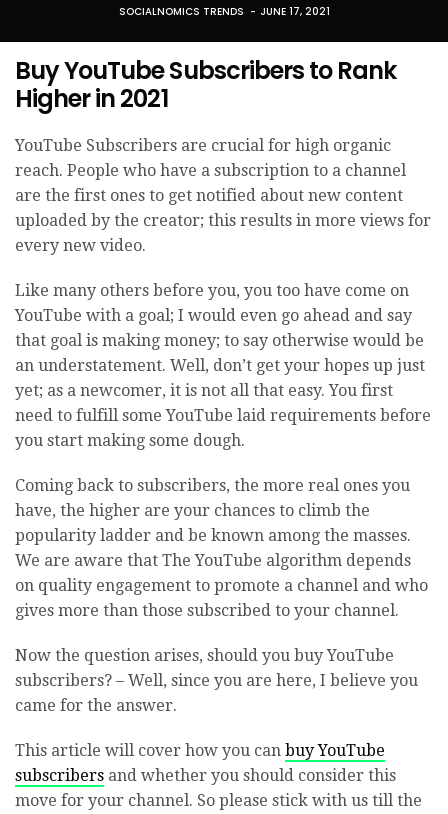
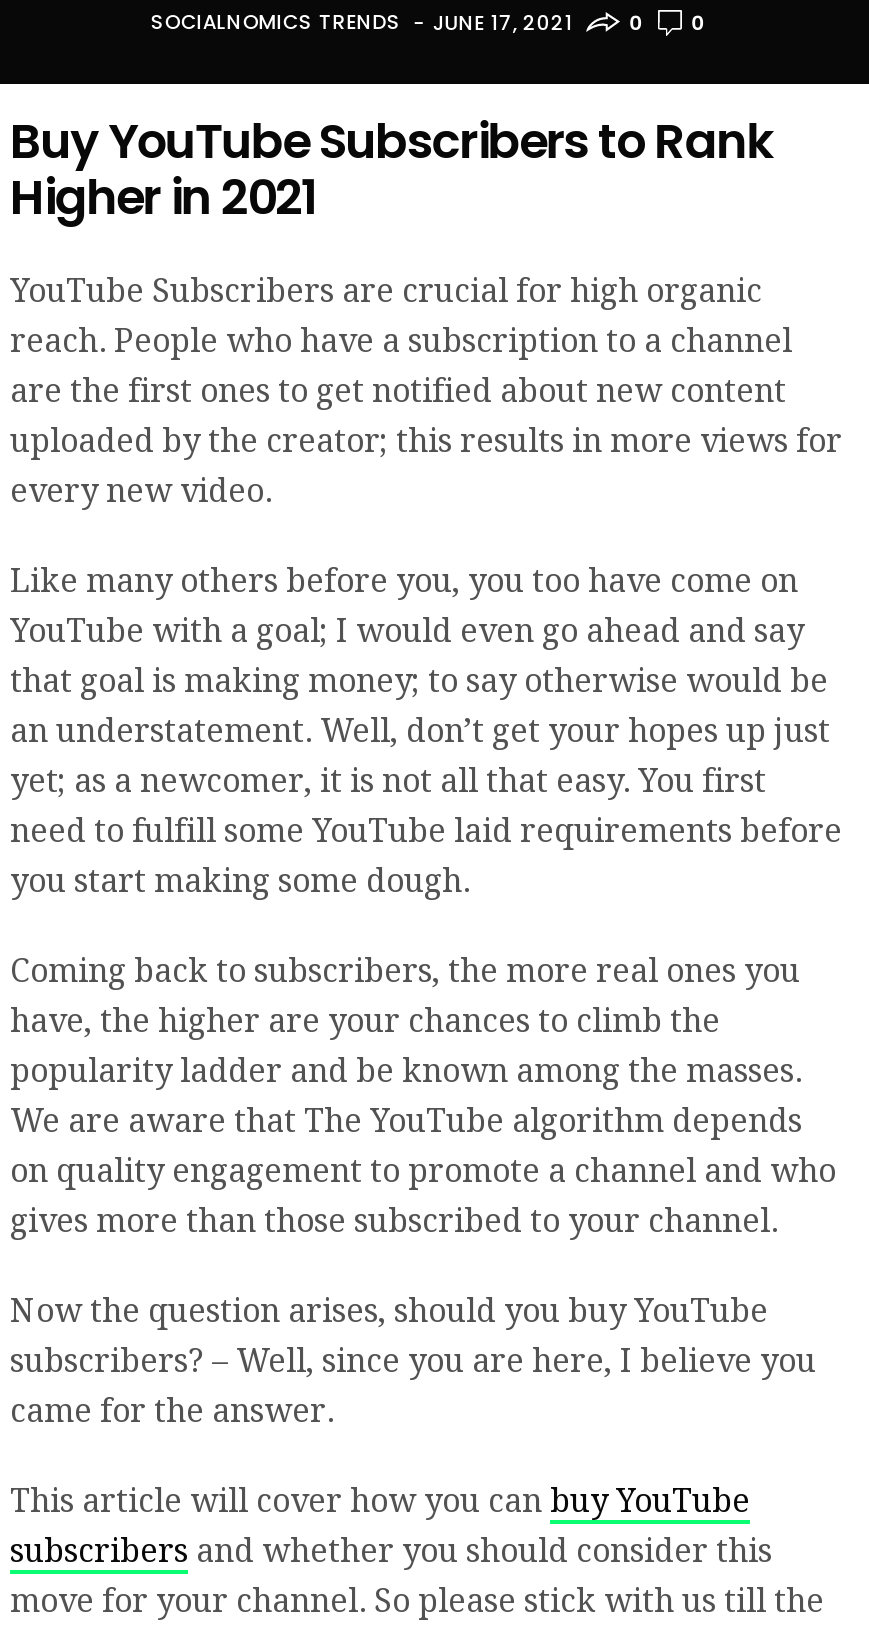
none -> [629,8,705,38] 0 | 0

